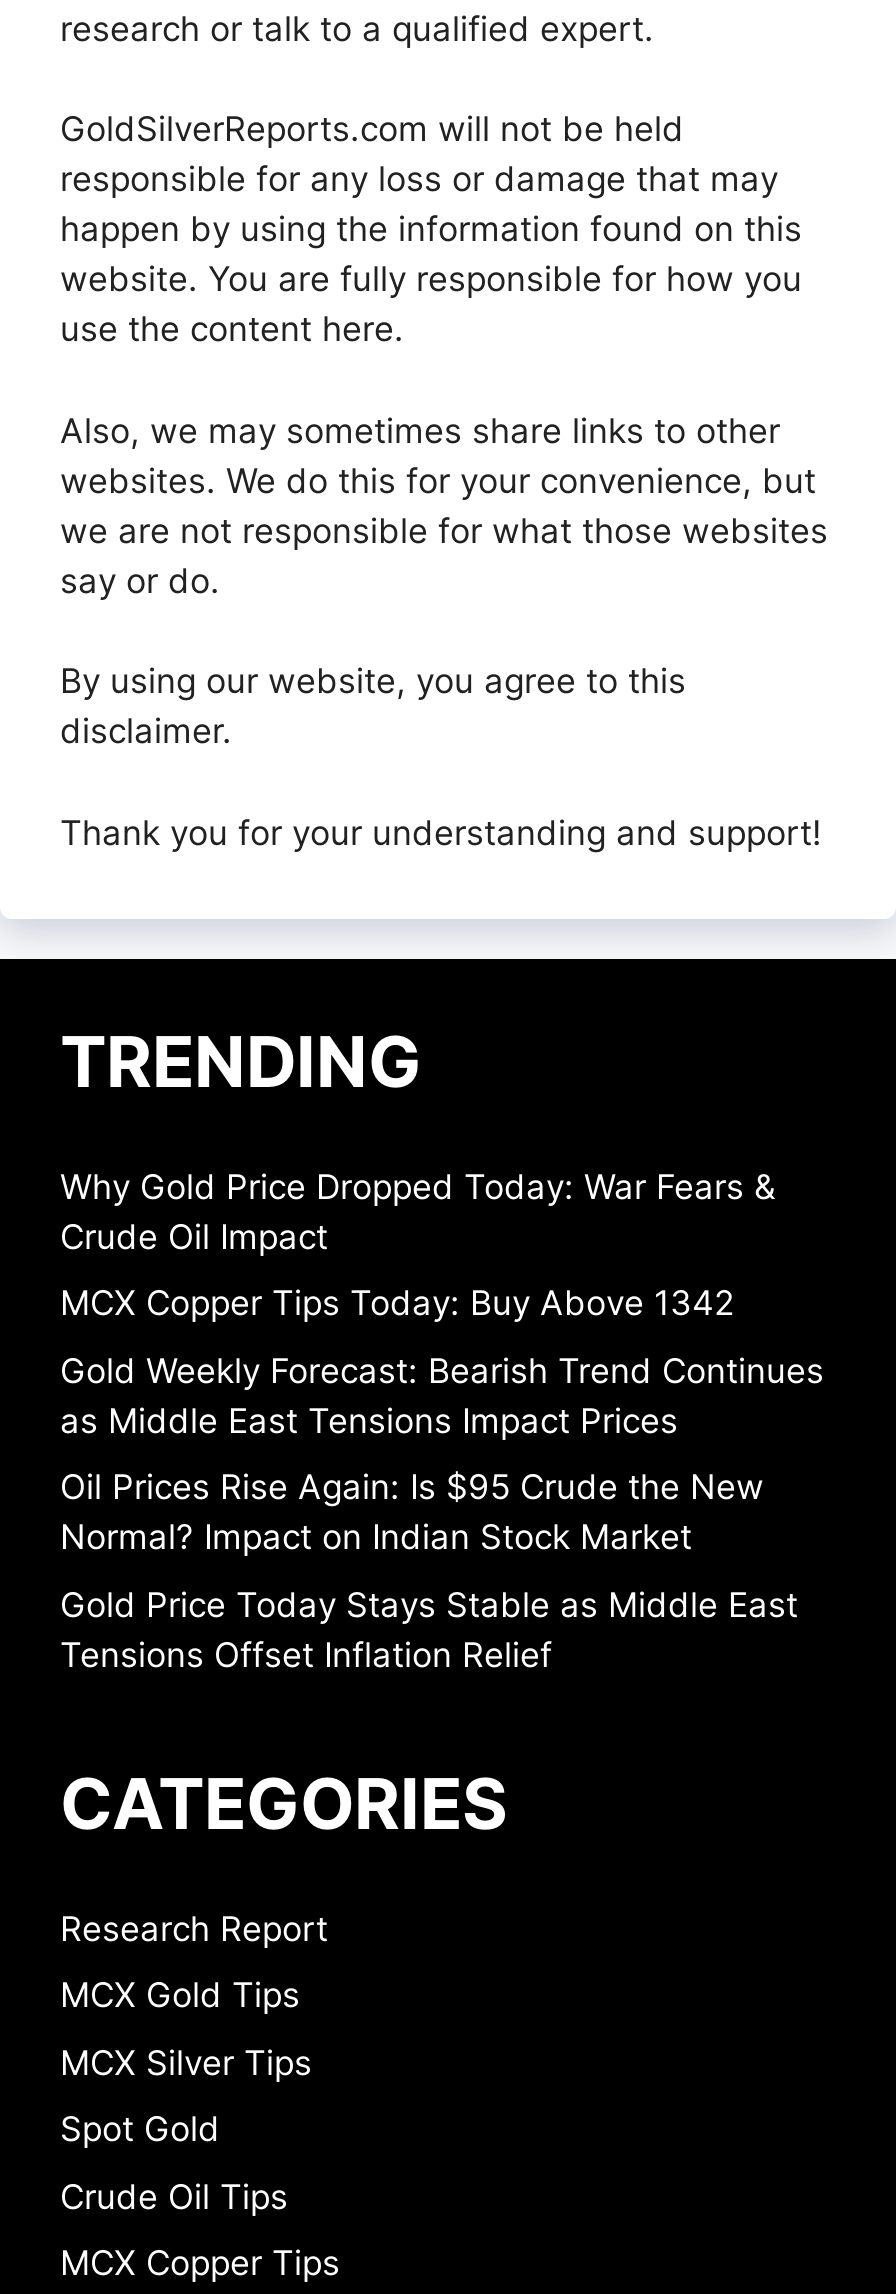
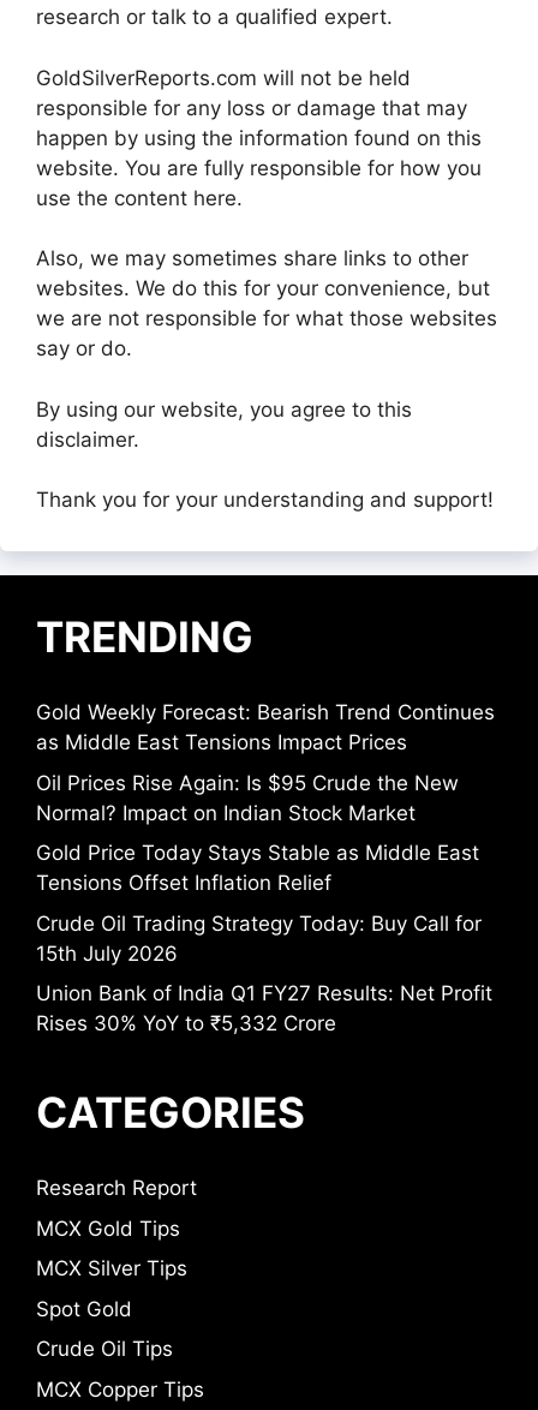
[60,1166,776,1323] Why Gold Price Dropped Today: War Fears & | Crude Oil Impact | MCX Copper Tips Today: Buy Above 1342 -> none
moved [60,1350,824,1674] -> [36,700,495,895]: Gold Weekly Forecast: Bearish Trend Continues | as Middle East Tensions Impact Prices | Oil Prices Rise Again: Is $95 Crude the New | Normal? Impact on Indian Stock Market | Gold Price Today Stays Stable as Middle East | Tensions Offset Inflation Relief
none -> [36,911,492,1036] Crude Oil Trading Strategy Today: Buy Call for | 15th July 2026 | Union Bank of India Q1 FY27 Results: Net Profit | Rises 30% YoY to ₹5,332 Crore

